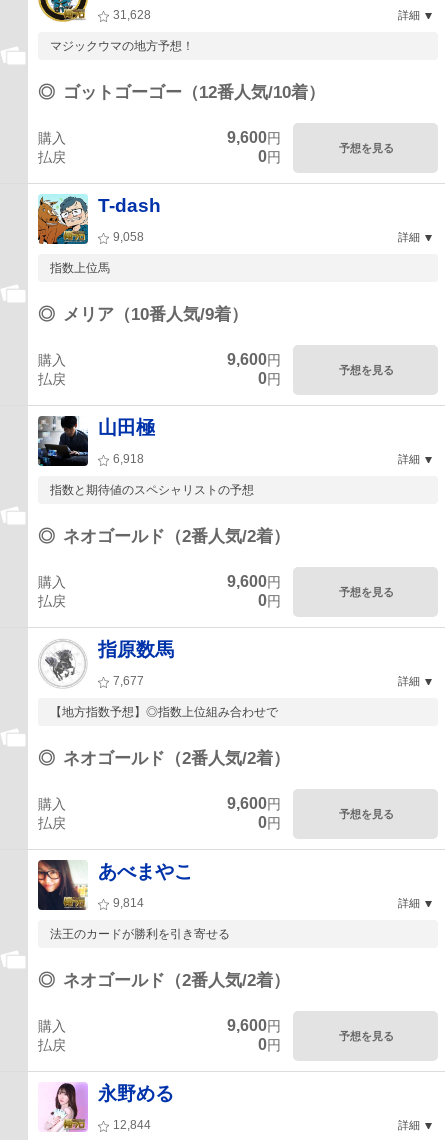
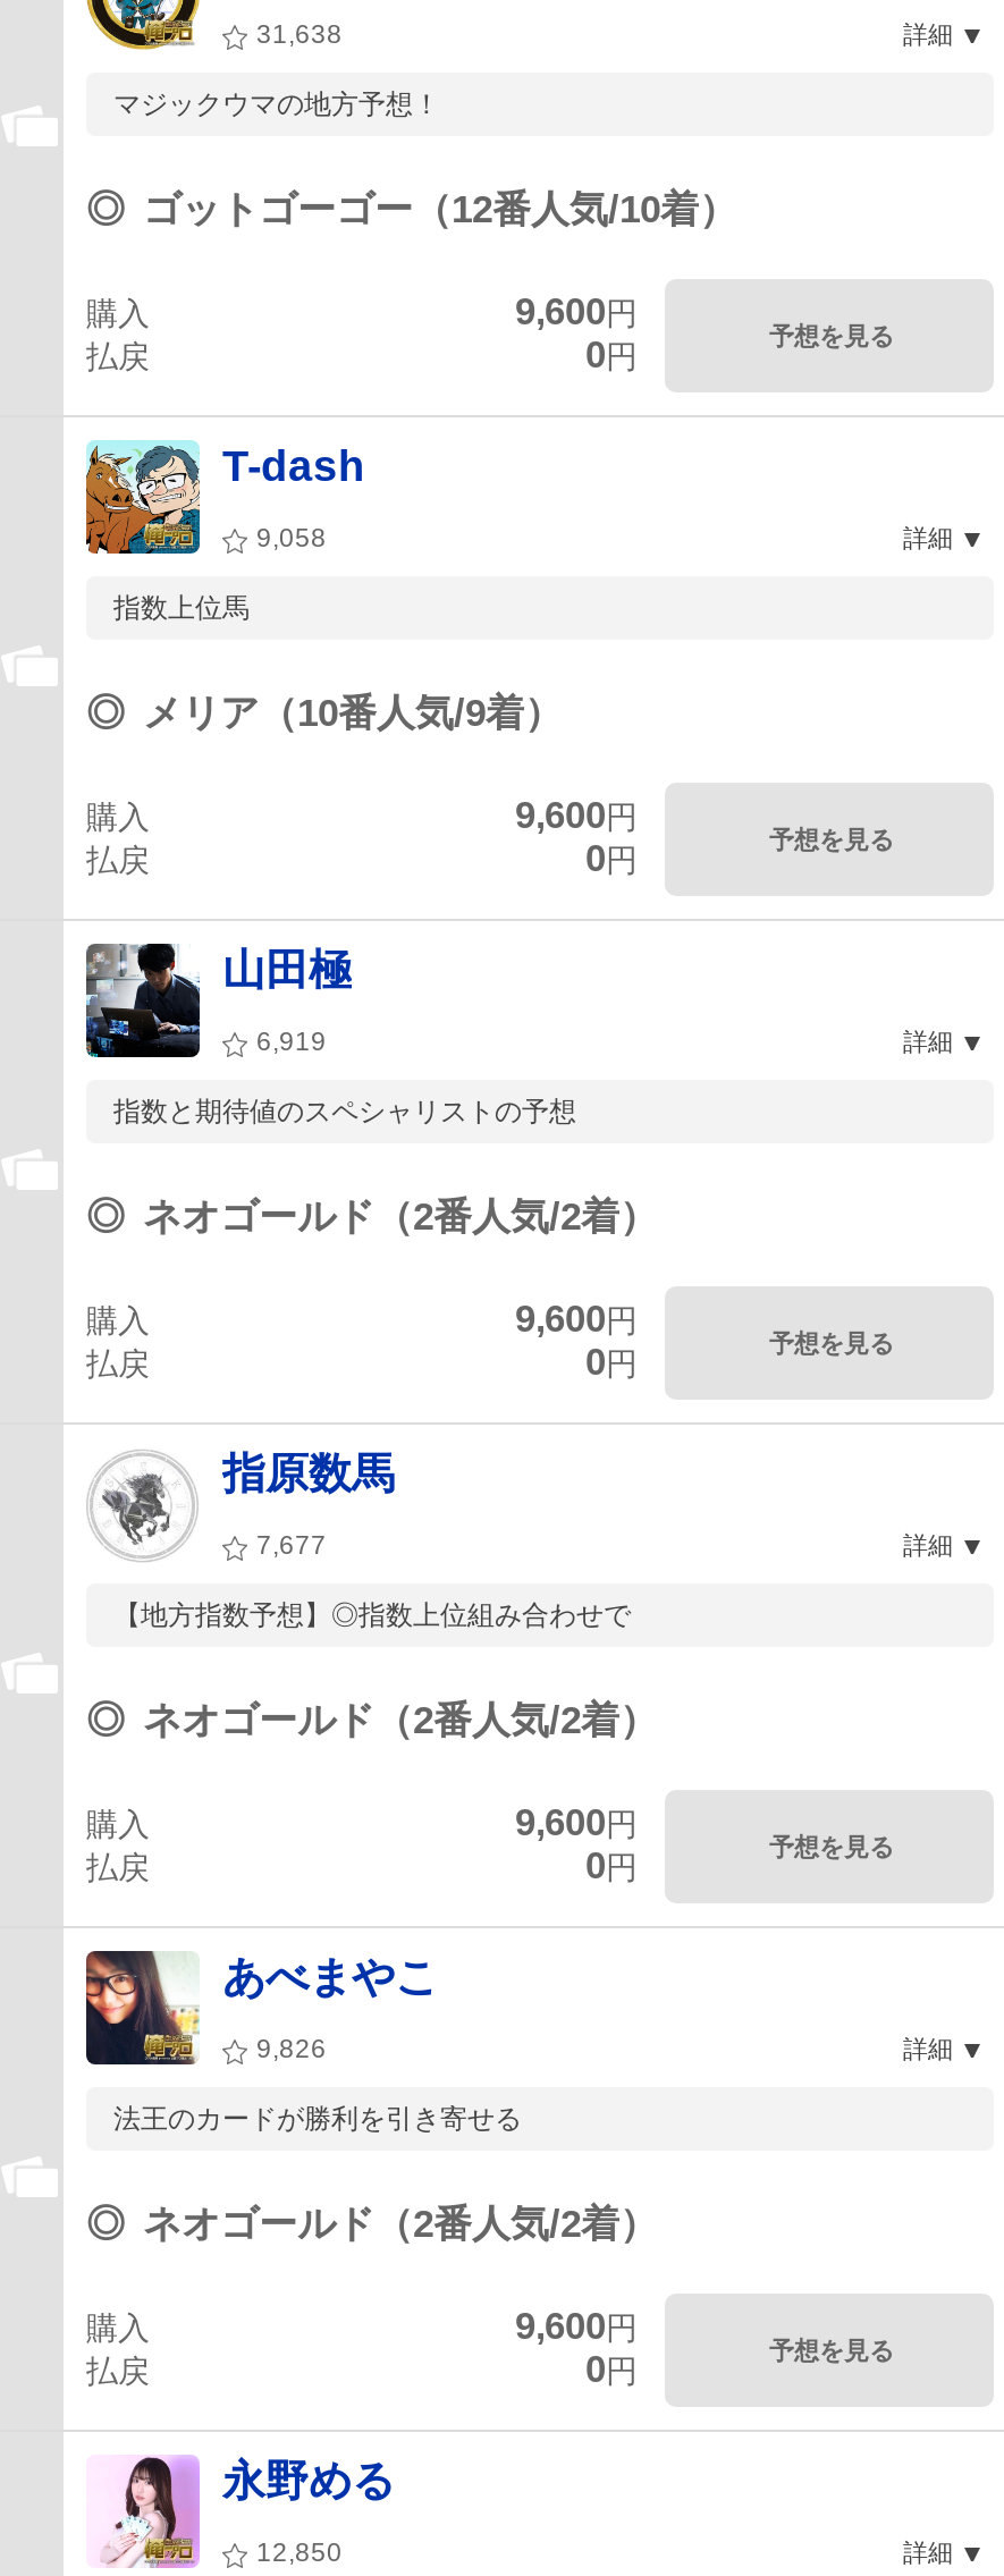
[113,9,151,21] 31,628 -> [256,20,343,48] 31,638
[113,453,144,465] 6,918 -> [256,1028,327,1055] 6,919
[113,897,144,909] 9,814 -> [256,2035,327,2062] 9,826
[113,1119,151,1131] 12,844 -> [256,2539,343,2566] 12,850

